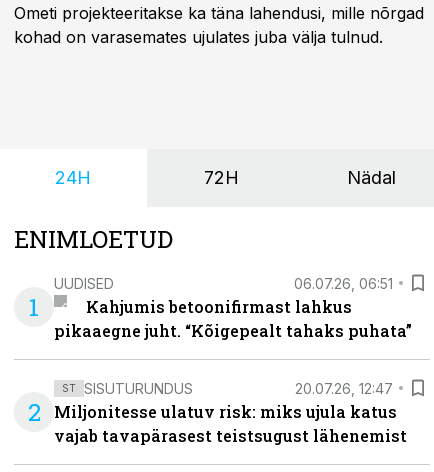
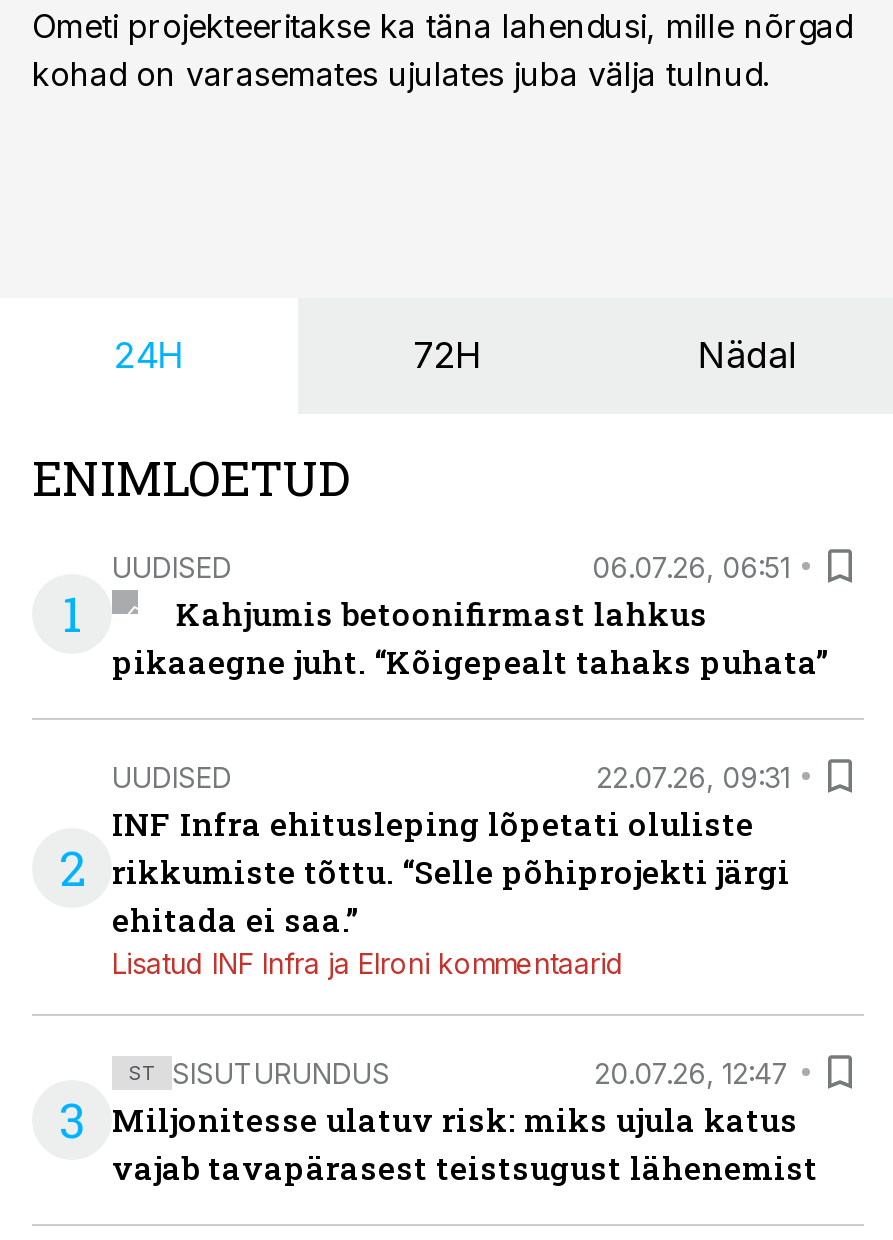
none -> [59,759,790,1152] UUDISED | 22.07.26, 09:31 | INF Infra ehitusleping lõpetati oluliste | rikkumiste tõttu. “Selle põhiprojekti järgi | ehitada ei saa.” | Lisatud INF Infra ja Elroni kommentaarid | 3

